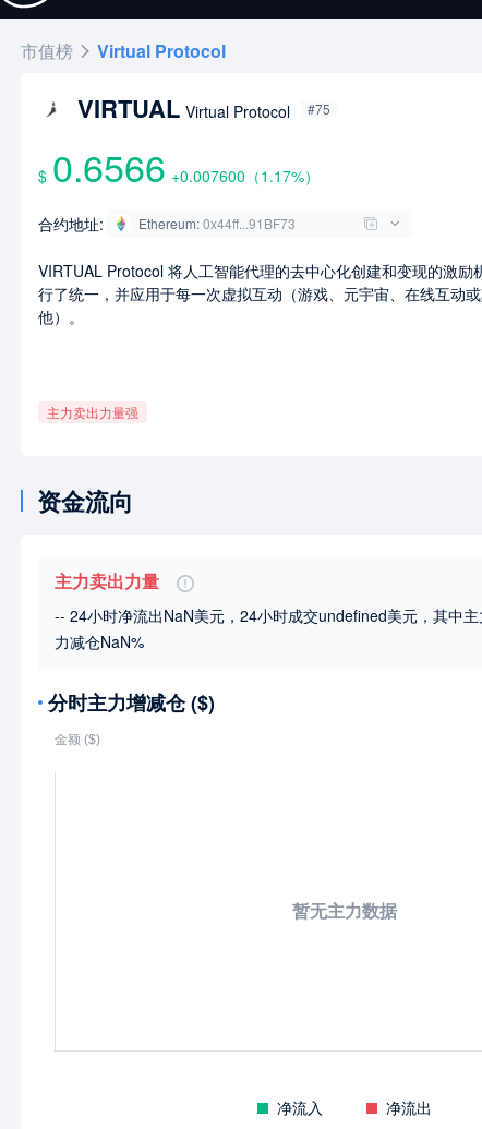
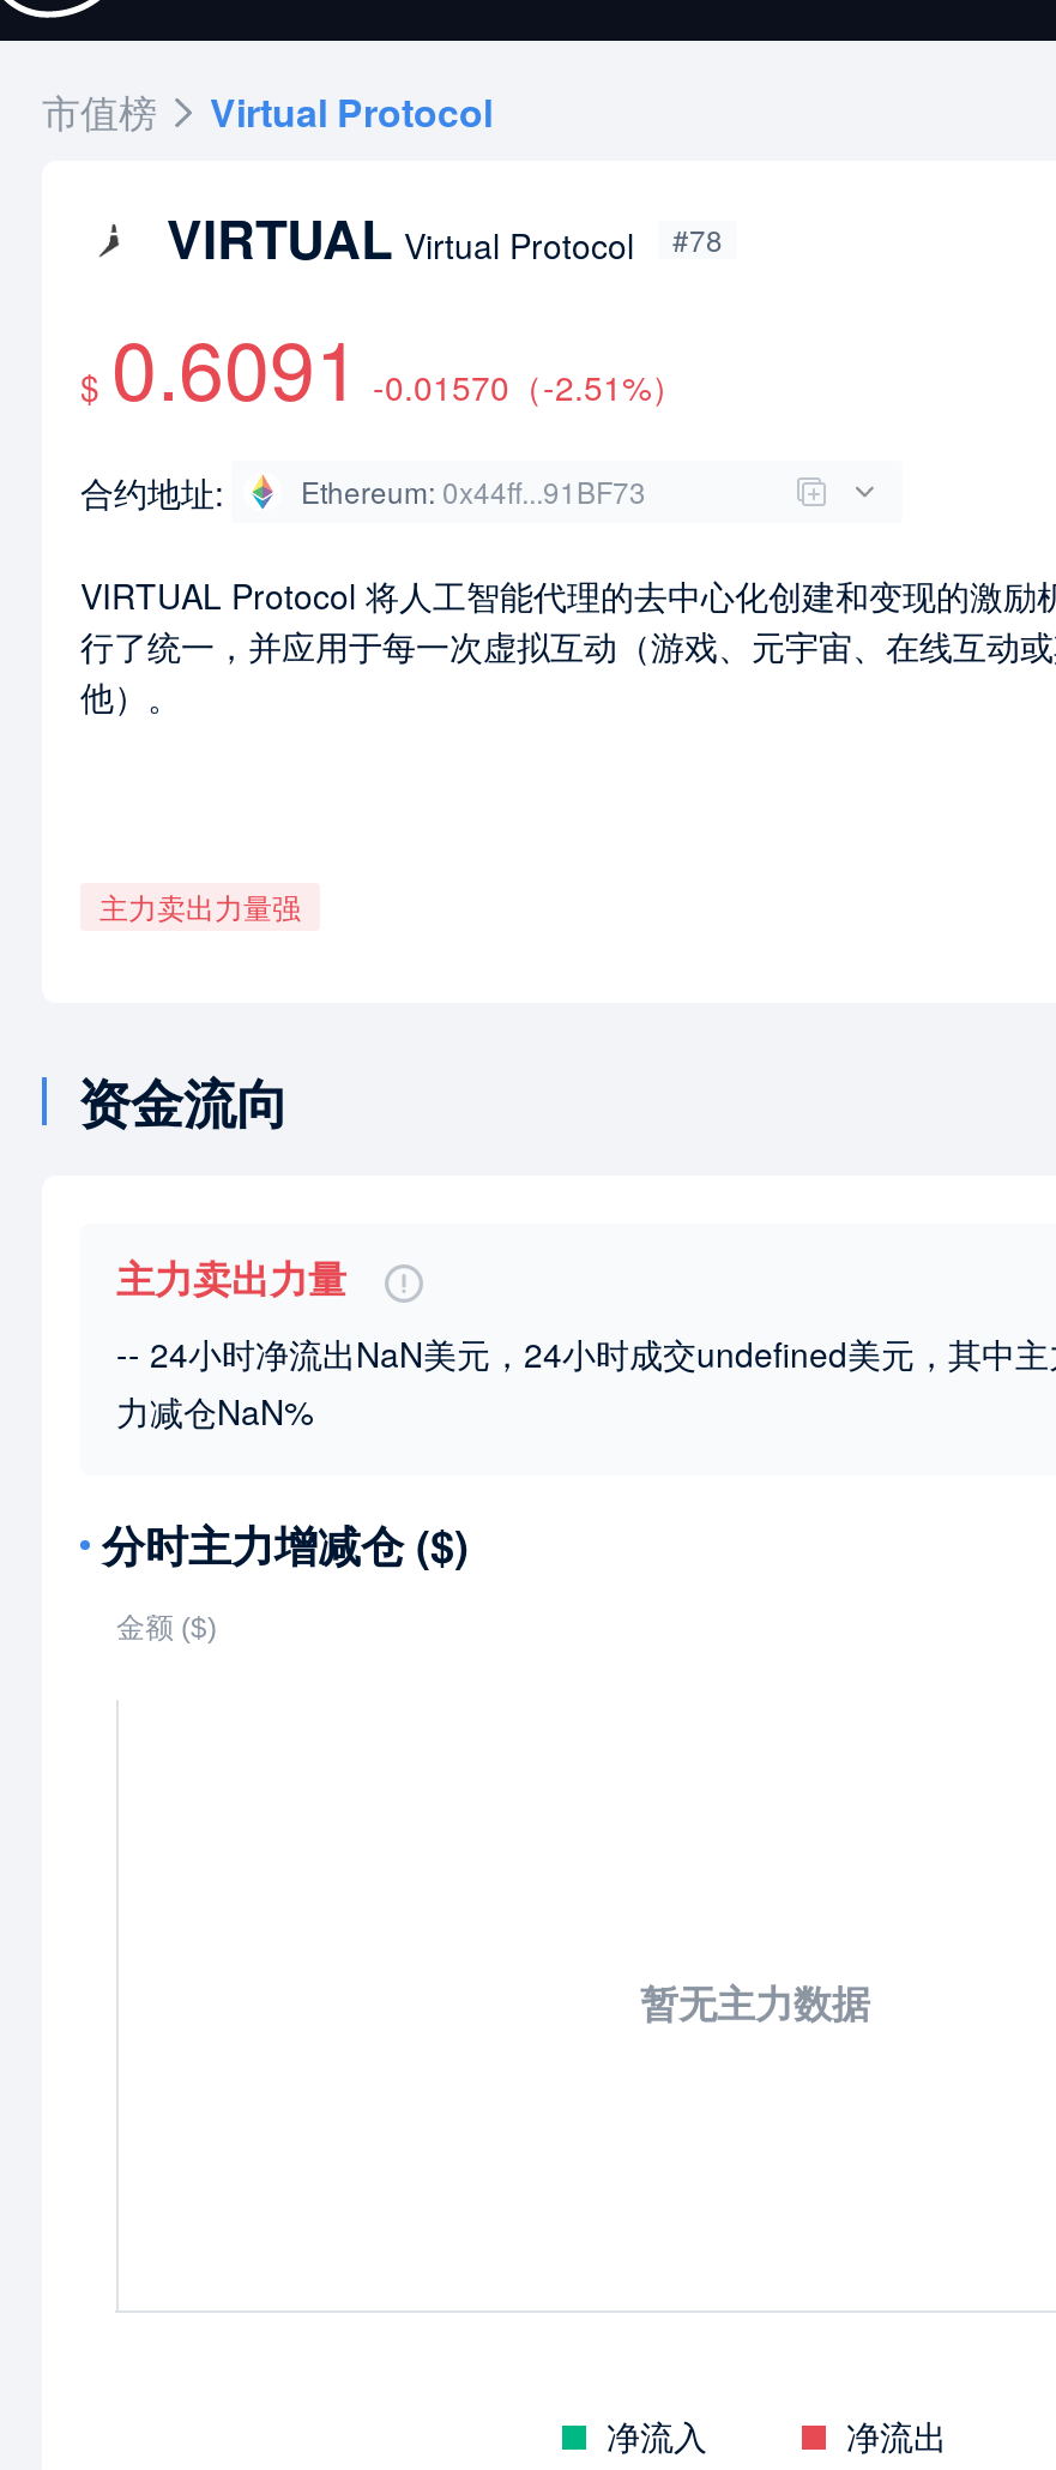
[77,91,330,125] VIRTUAL Virtual Protocol #75 -> [167,199,723,276] VIRTUAL Virtual Protocol #78
[38,140,320,193] $ 0.6566 +0.007600（1.17%） -> [80,307,684,425] $ 0.6091 -0.01570（-2.51%）

